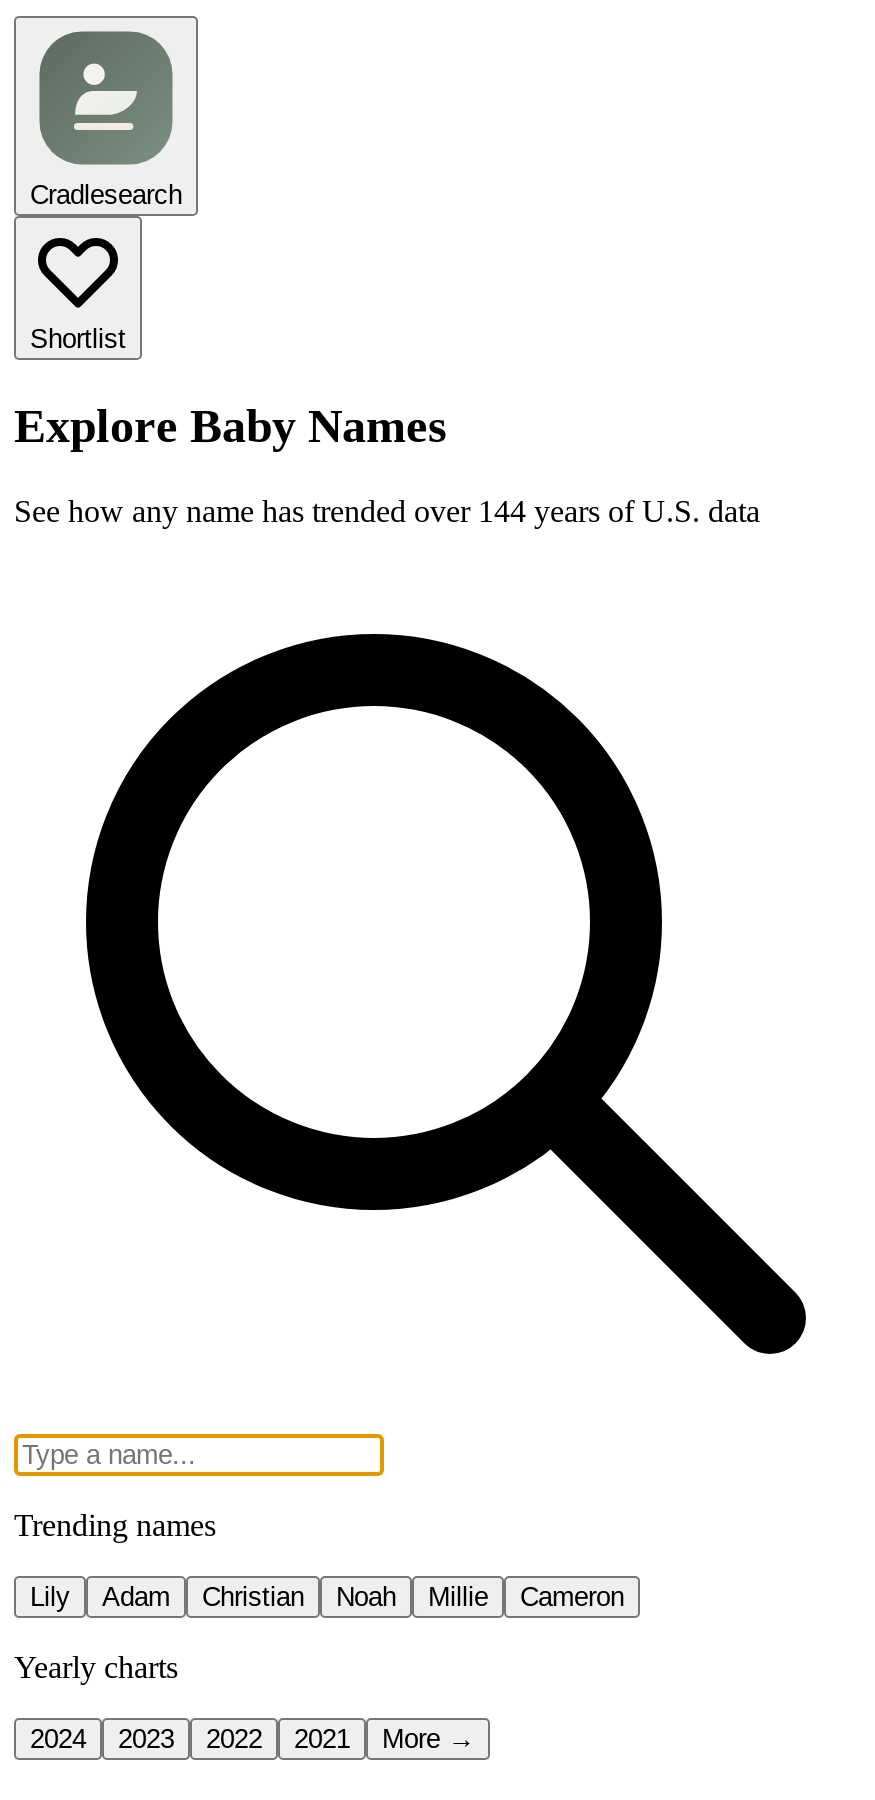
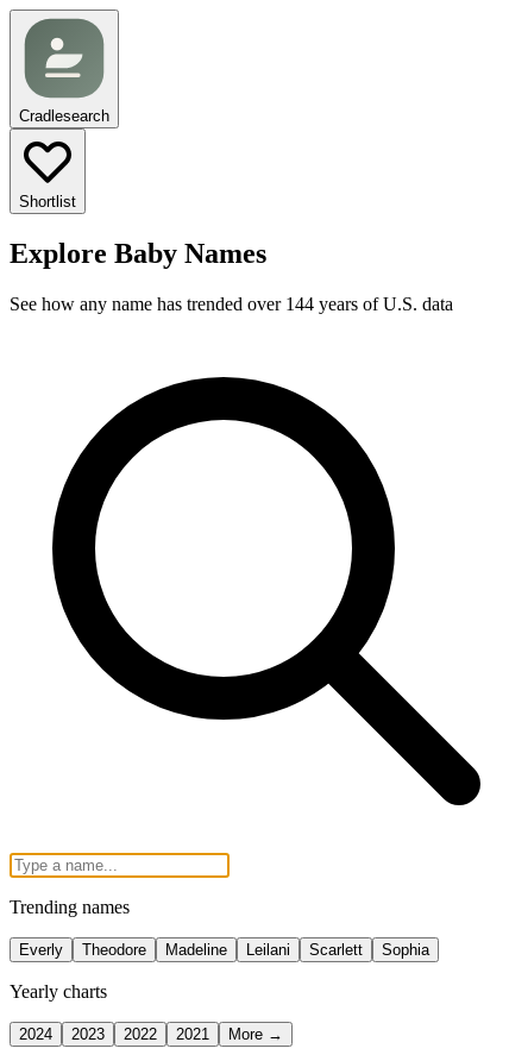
[30,1582,624,1612] Lily | Adam | Christian | Noah | Millie | Cameron -> [19,941,429,958] Everly | Theodore | Madeline | Leilani | Scarlett | Sophia

